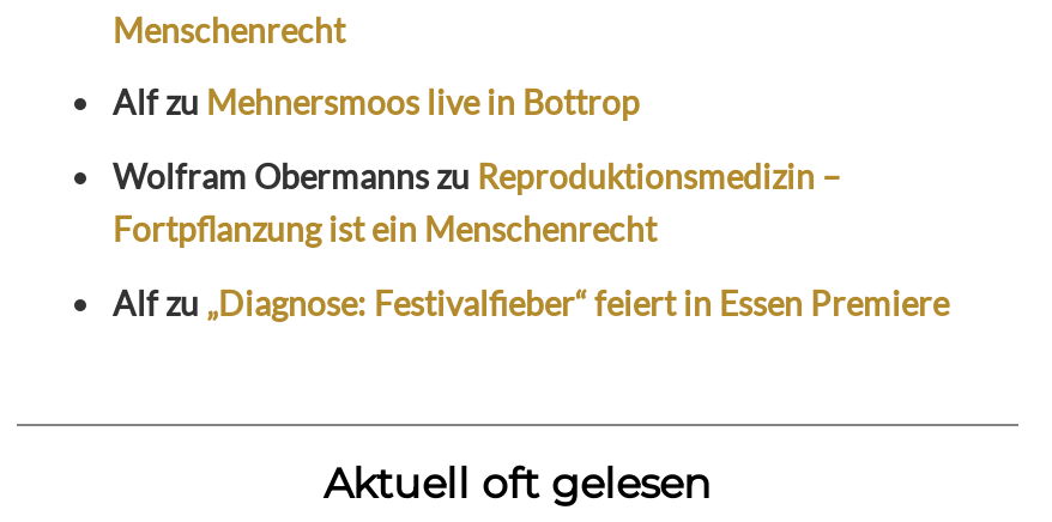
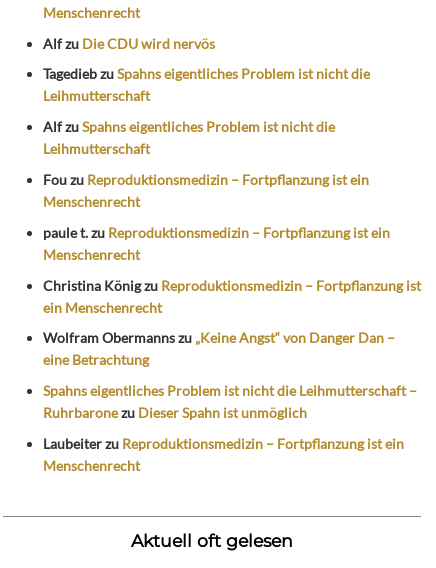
[113,83,949,324] Alf zu Mehnersmoos live in Bottrop | Wolfram Obermanns zu Reproduktionsmedizin – | Fortpflanzung ist ein Menschenrecht | Alf zu „Diagnose: Festivalfieber“ feiert in Essen Premiere -> [43,35,421,474] Alf zu Die CDU wird nervös | Tagedieb zu Spahns eigentliches Problem ist nicht die | Leihmutterschaft | Alf zu Spahns eigentliches Problem ist nicht die | Leihmutterschaft | Fou zu Reproduktionsmedizin – Fortpflanzung ist ein | Menschenrecht | paule t. zu Reproduktionsmedizin – Fortpflanzung ist ein | Menschenrecht | Christina König zu Reproduktionsmedizin – Fortpflanzung ist | ein Menschenrecht | Wolfram Obermanns zu „Keine Angst“ von Danger Dan – | eine Betrachtung | Spahns eigentliches Problem ist nicht die Leihmutterschaft – | Ruhrbarone zu Dieser Spahn ist unmöglich | Laubeiter zu Reproduktionsmedizin – Fortpflanzung ist ein | Menschenrecht

